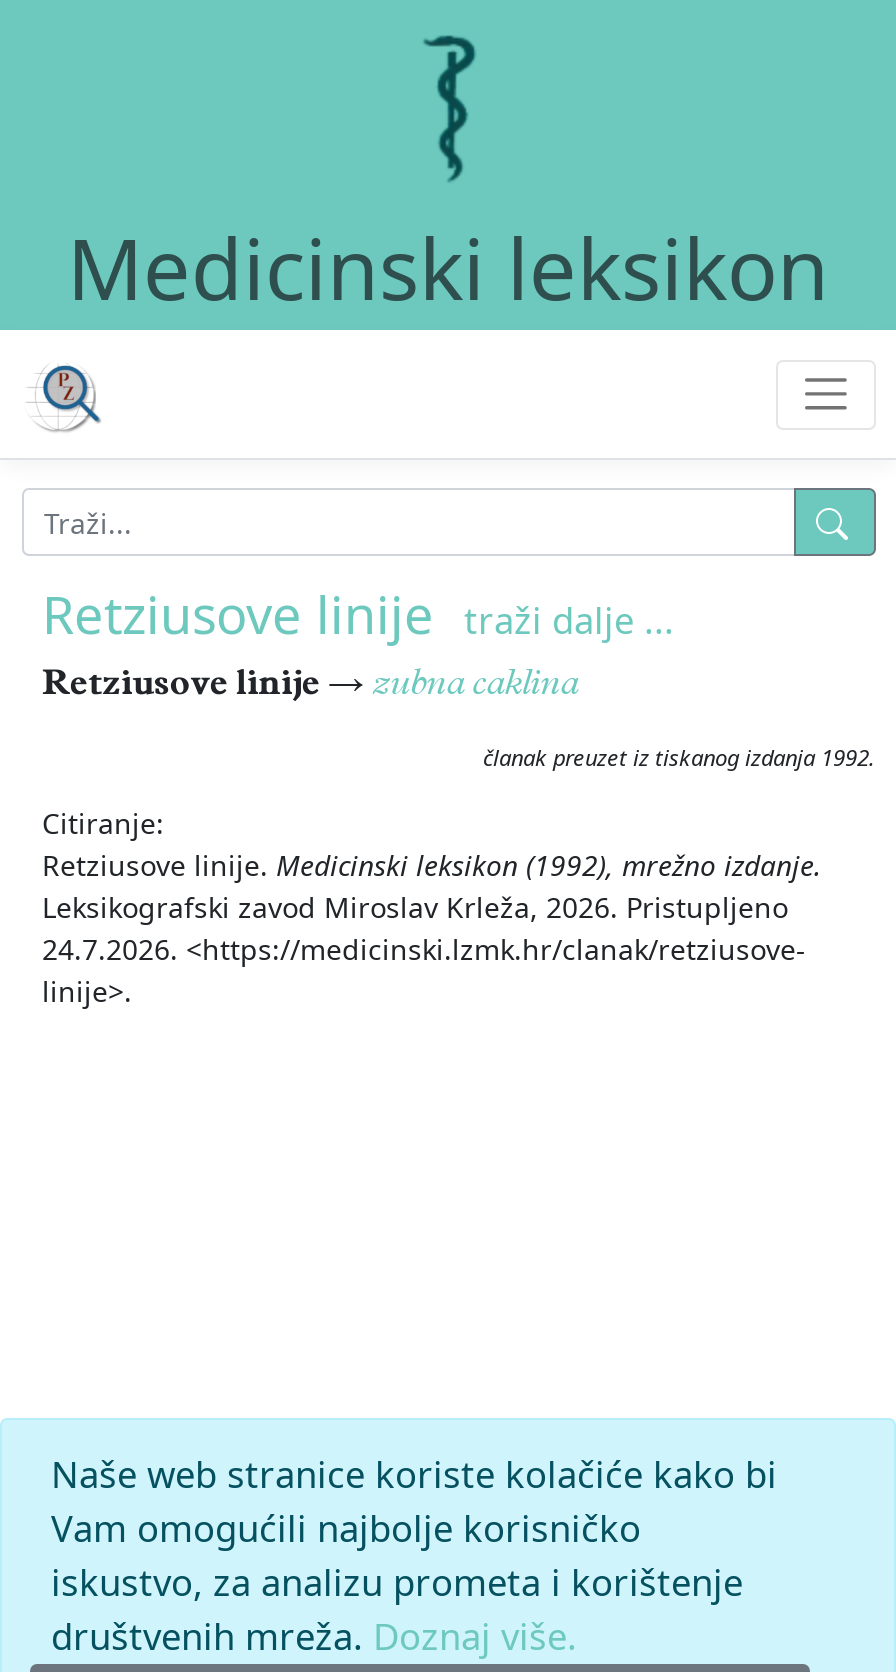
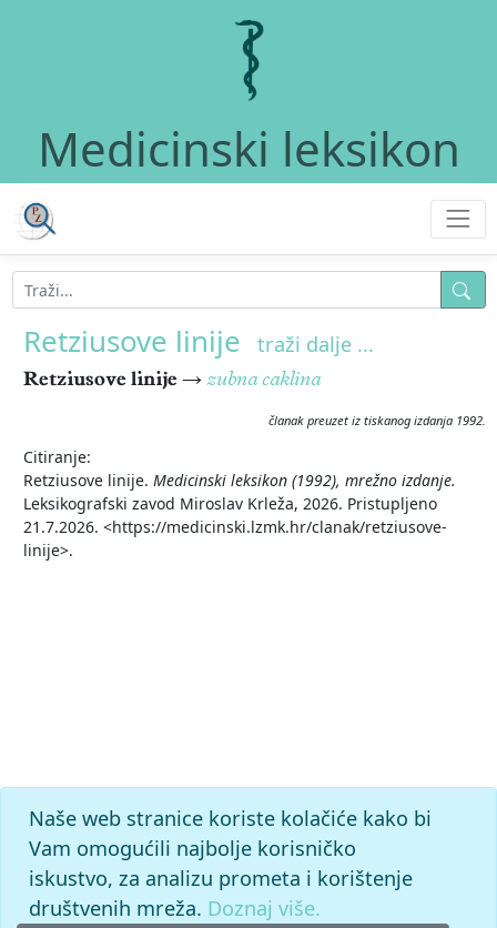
[42,930,806,968] 24.7.2026. <https://medicinski.lzmk.hr/clanak/retziusove- -> [23,516,447,537] 21.7.2026. <https://medicinski.lzmk.hr/clanak/retziusove-

